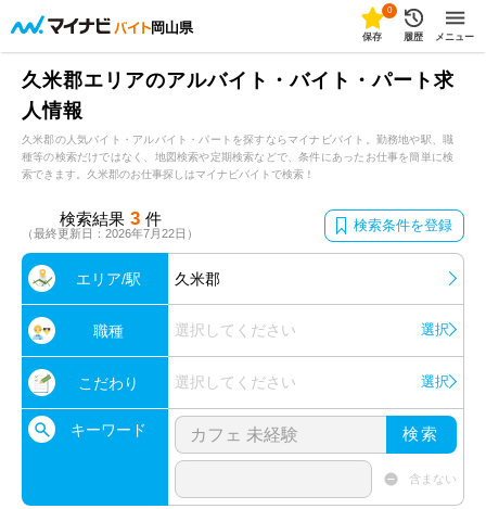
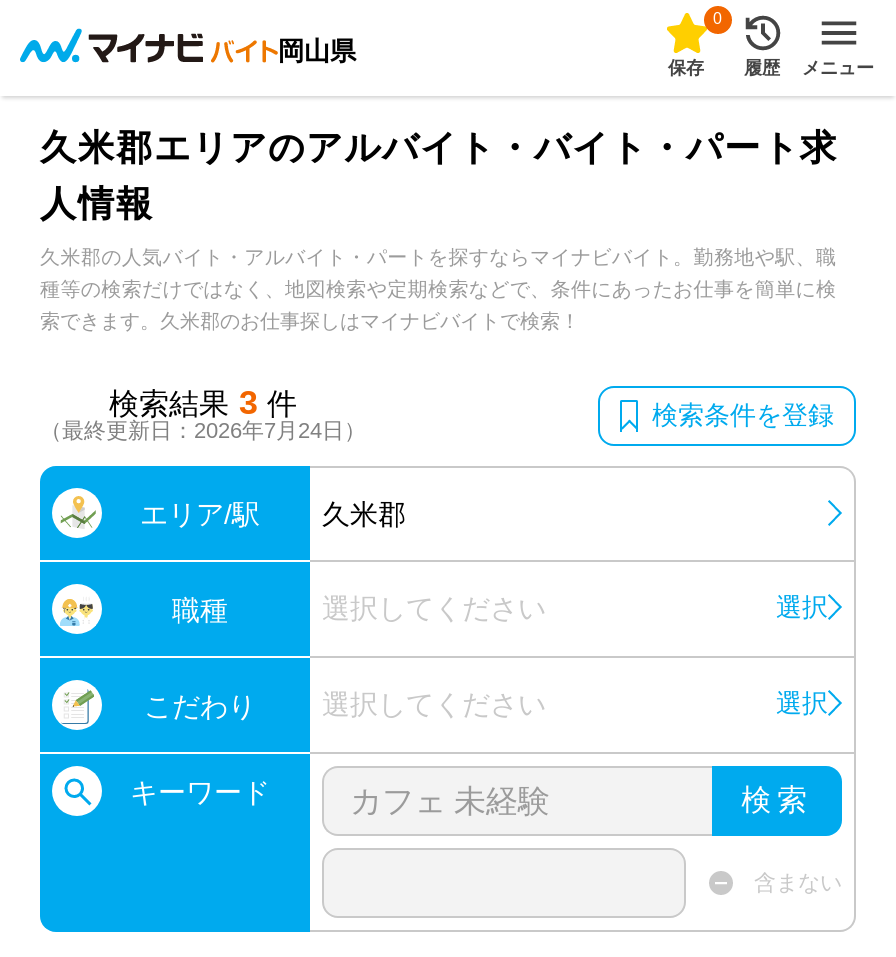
[22,227,199,240] （最終更新日：2026年7月22日） -> [40,418,366,442] （最終更新日：2026年7月24日）

